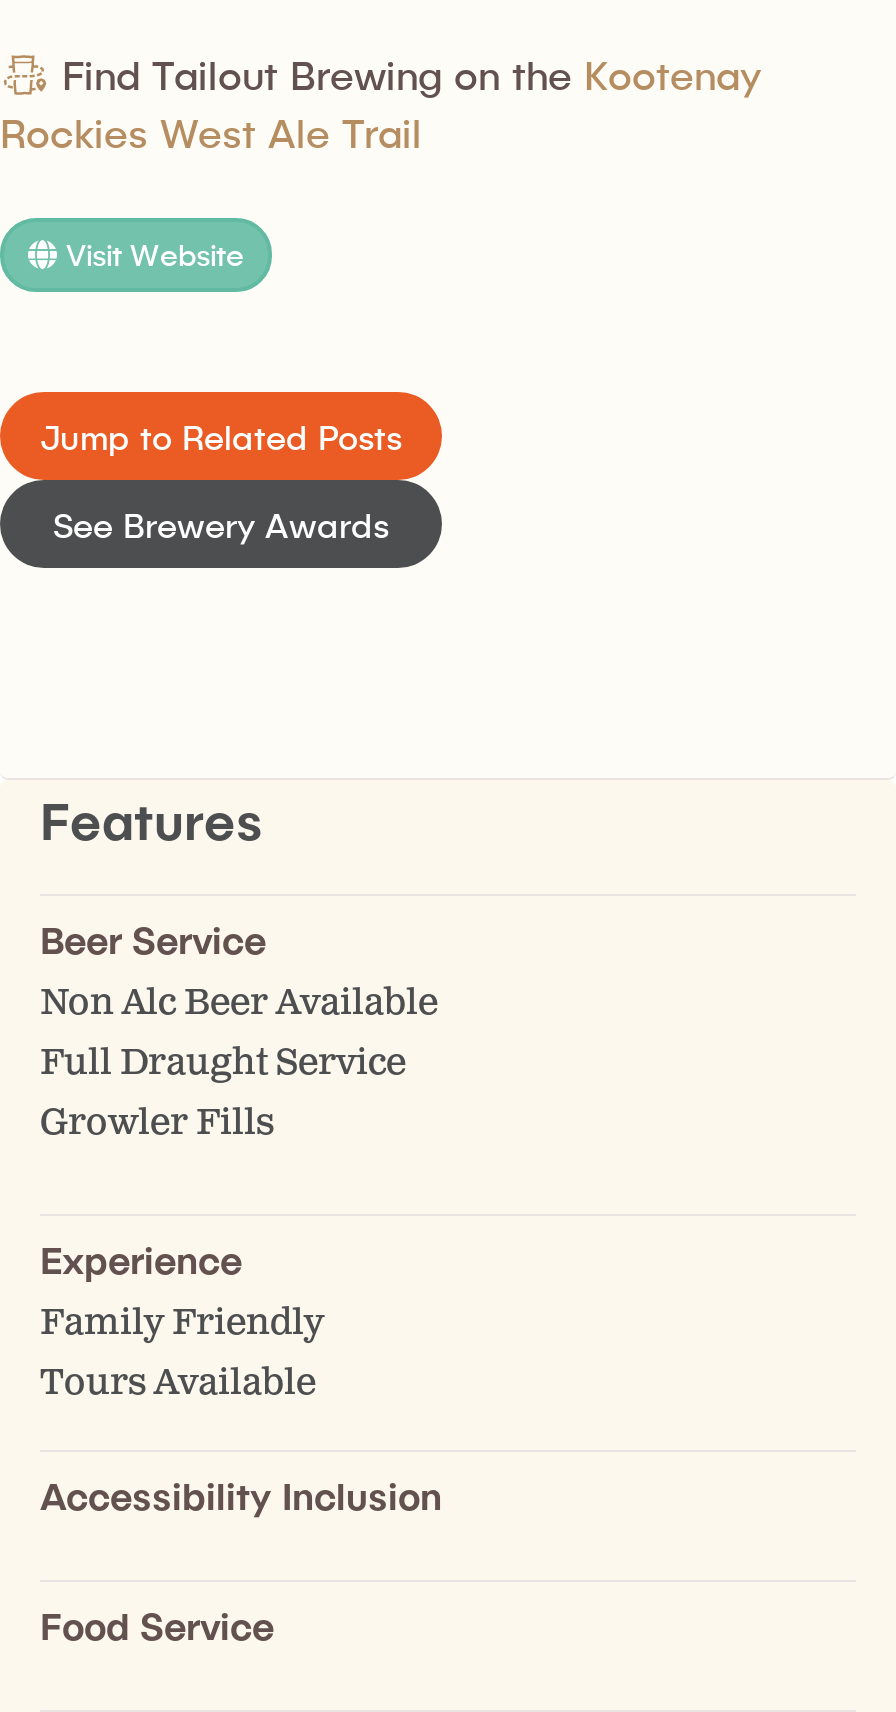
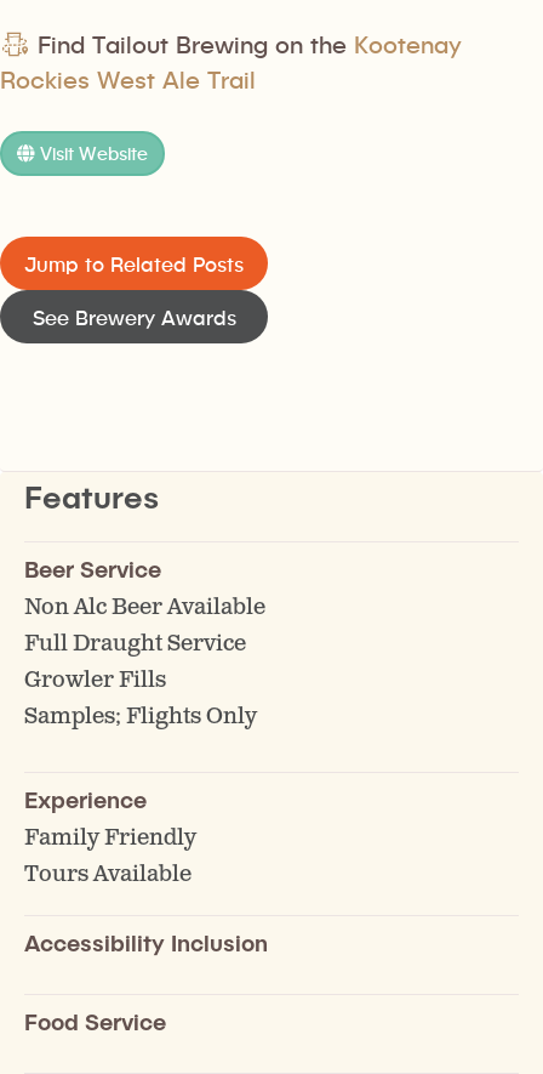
none -> [24,703,257,732] Samples; Flights Only

